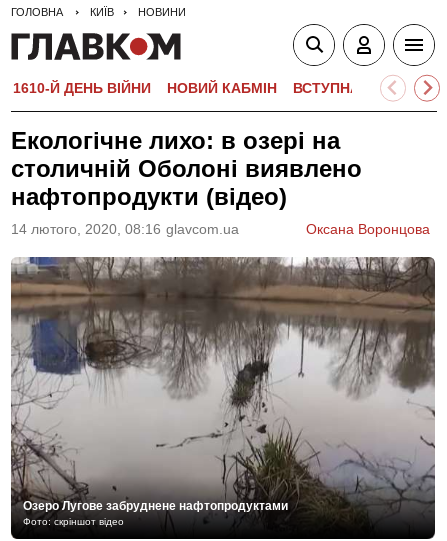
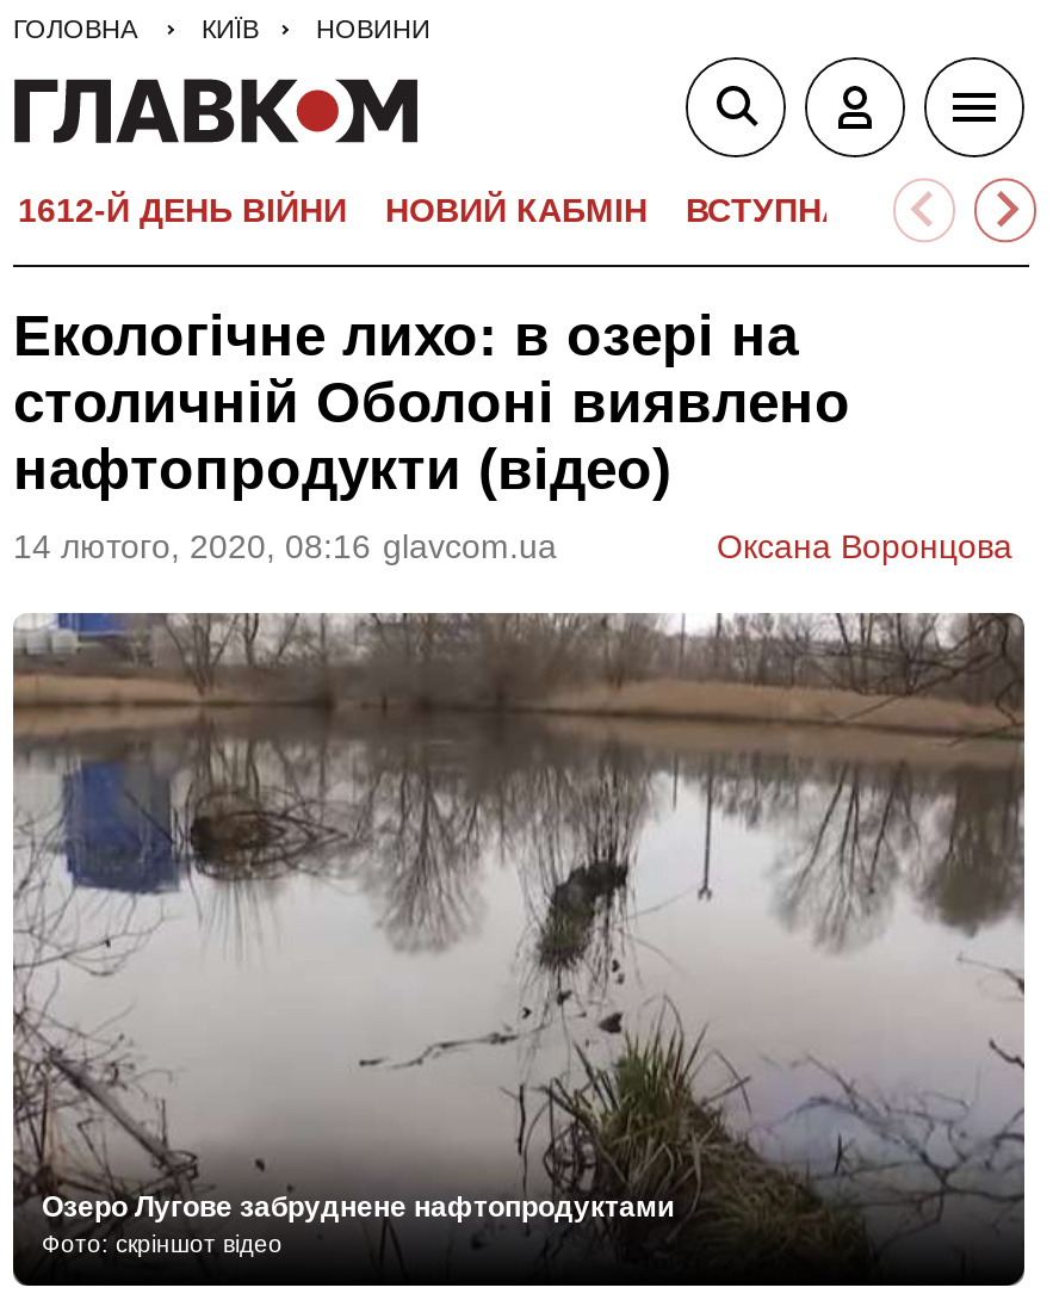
[13,80,151,96] 1610-Й ДЕНЬ ВІЙНИ -> [18,191,347,229] 1612-Й ДЕНЬ ВІЙНИ

